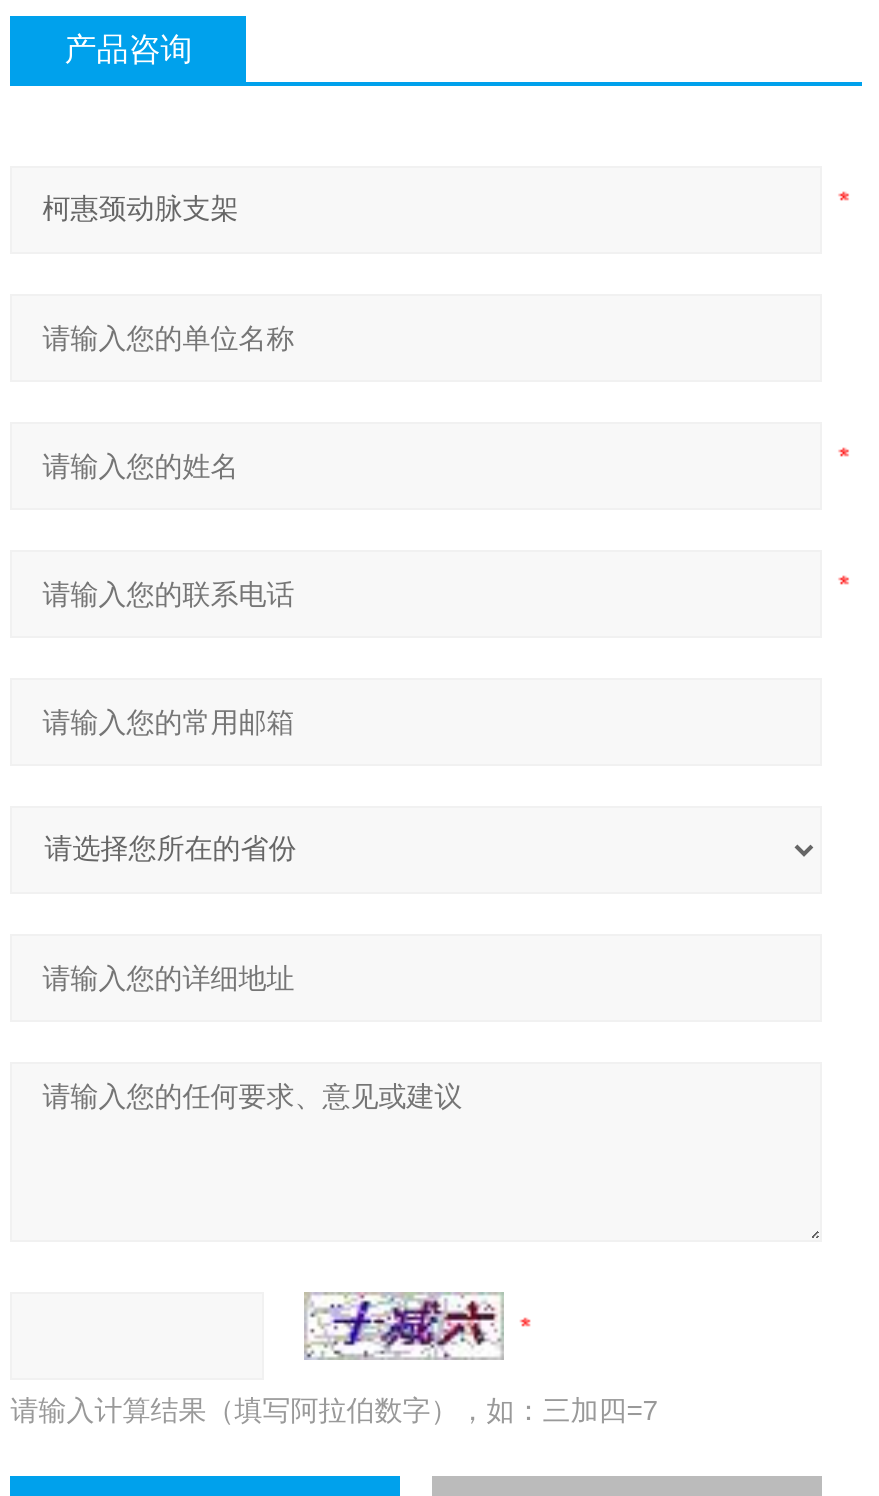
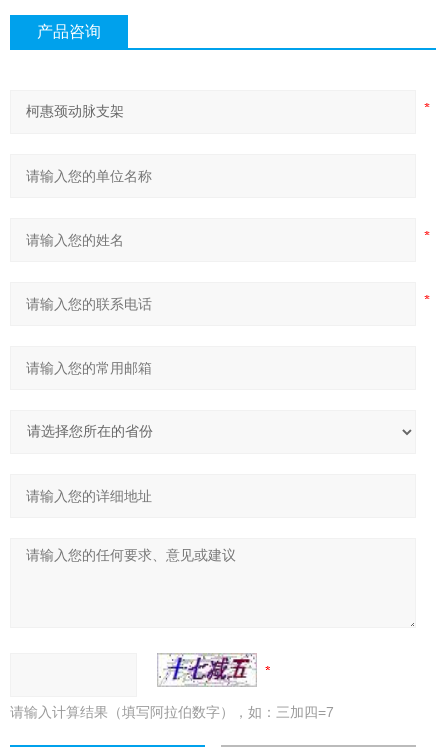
[304,1294,502,1358] [image] -> [158,654,254,686] [image]

